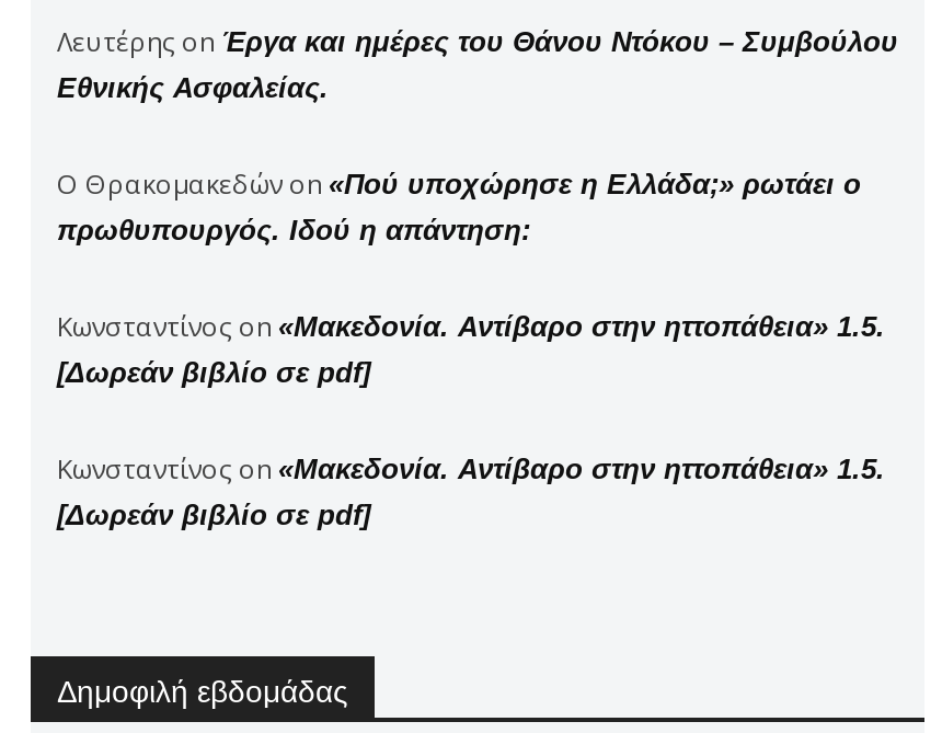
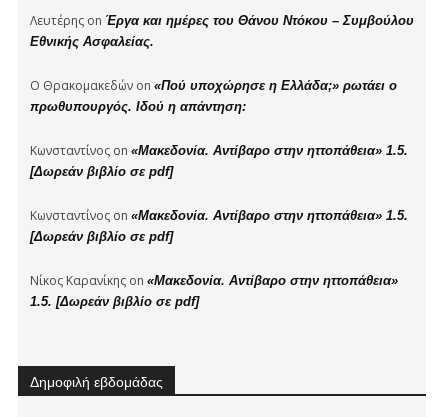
none -> [30,272,398,309] Νίκος Καρανίκης on «Μακεδονία. Αντίβαρο στην ηττοπάθεια» | 1.5. [Δωρεάν βιβλίο σε pdf]

